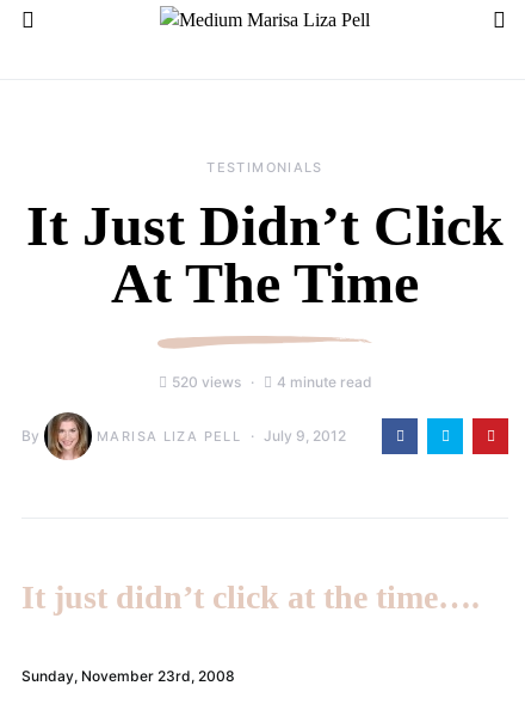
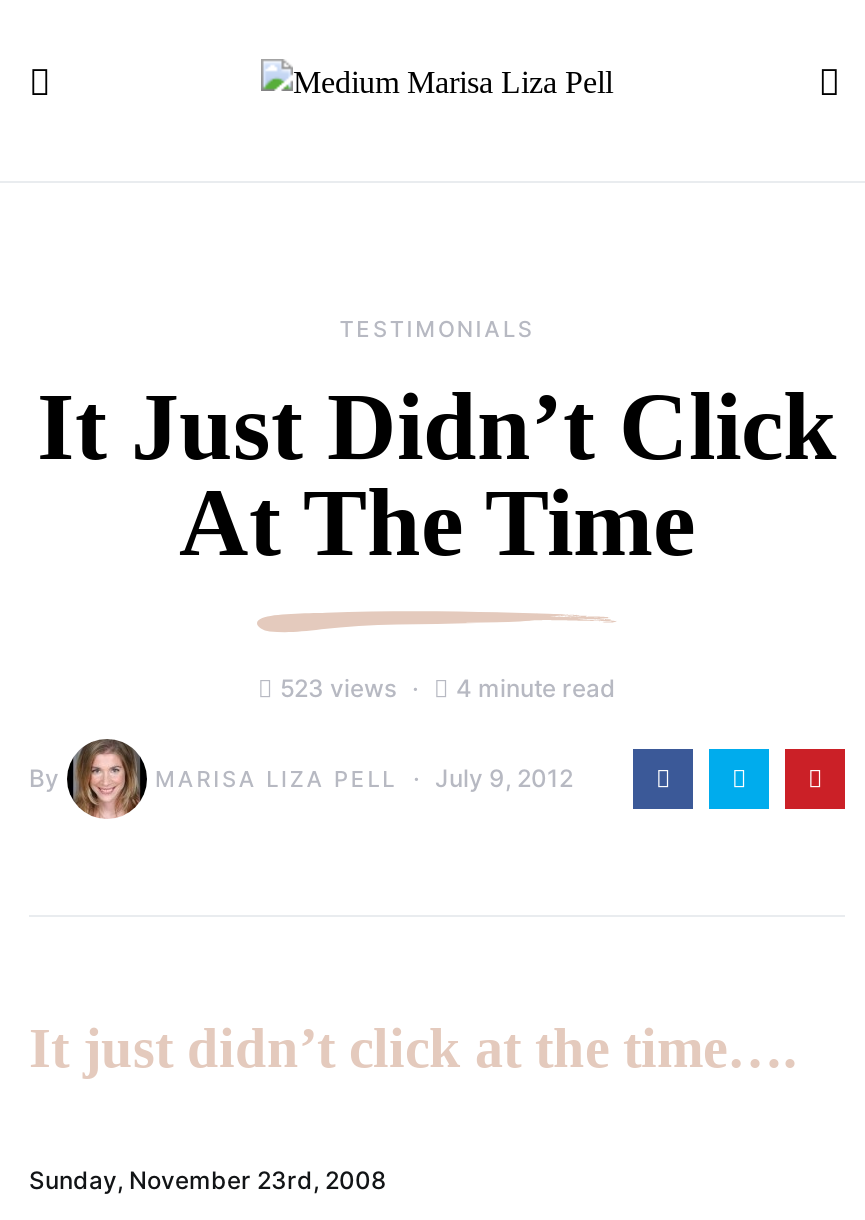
[171,373,372,391] 520 views 4 minute read -> [280,673,616,703] 523 views 4 minute read

